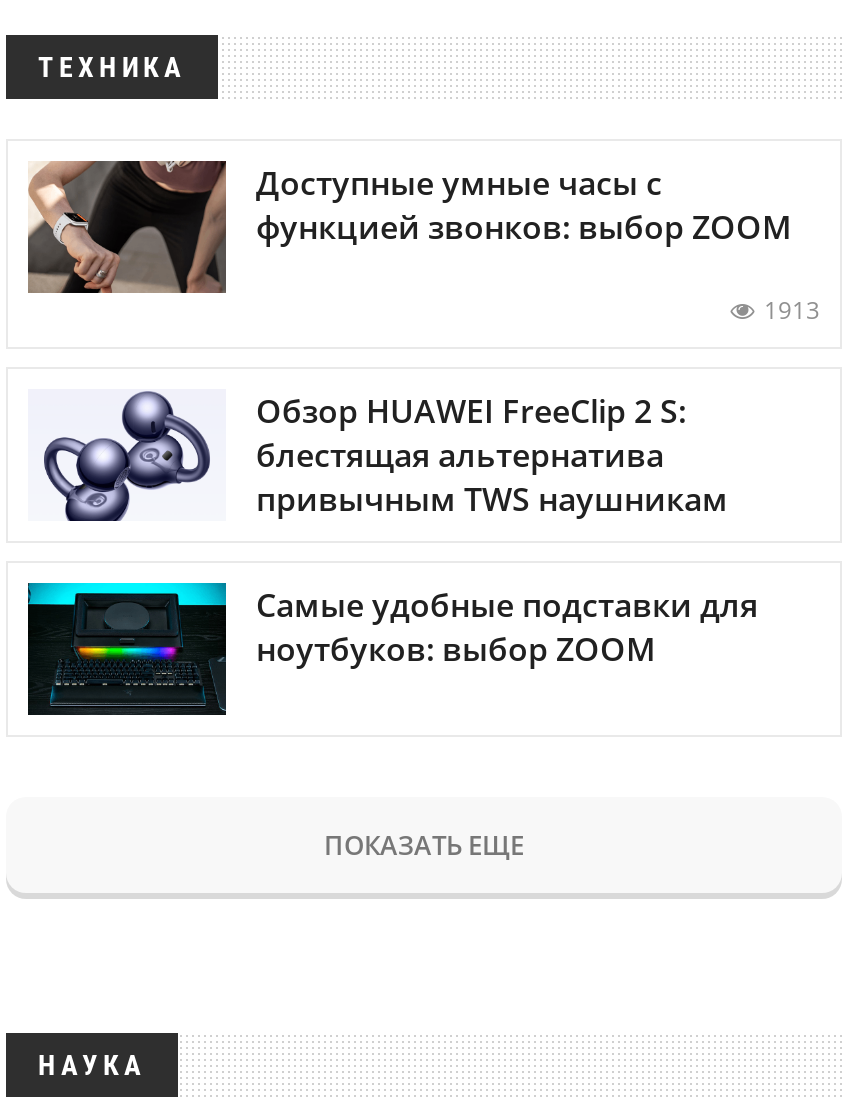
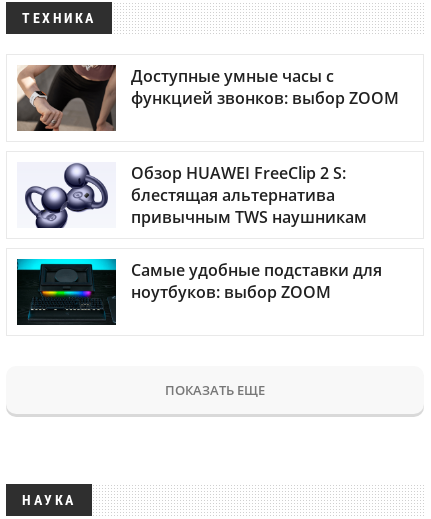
[764,292,820,326] 1913 -> none

